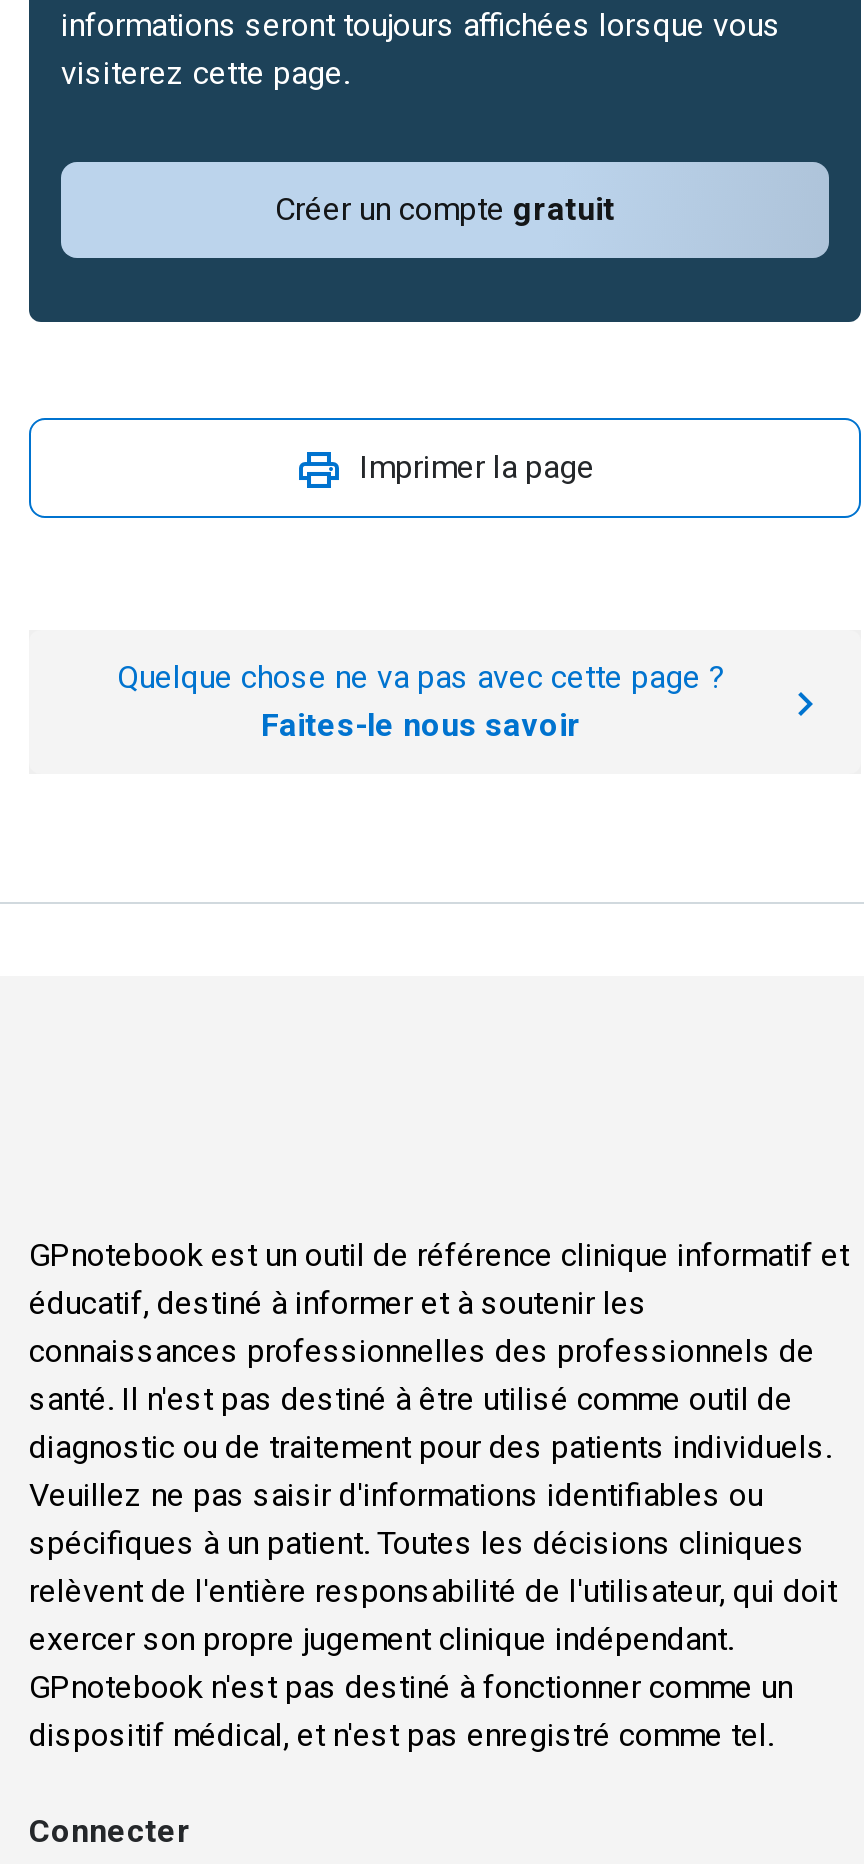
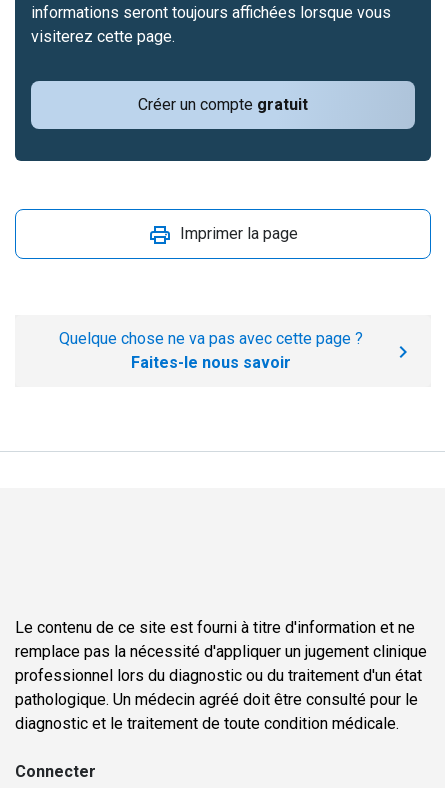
[29,1236,849,1754] GPnotebook est un outil de référence clinique informatif et | éducatif, destiné à informer et à soutenir les | connaissances professionnelles des professionnels de | santé. Il n'est pas destiné à être utilisé comme outil de | diagnostic ou de traitement pour des patients individuels. | Veuillez ne pas saisir d'informations identifiables ou | spécifiques à un patient. Toutes les décisions cliniques | relèvent de l'entière responsabilité de l'utilisateur, qui doit | exercer son propre jugement clinique indépendant. | GPnotebook n'est pas destiné à fonctionner comme un | dispositif médical, et n'est pas enregistré comme tel. -> [15,618,427,733] Le contenu de ce site est fourni à titre d'information et ne | remplace pas la nécessité d'appliquer un jugement clinique | professionnel lors du diagnostic ou du traitement d'un état | pathologique. Un médecin agréé doit être consulté pour le | diagnostic et le traitement de toute condition médicale.

